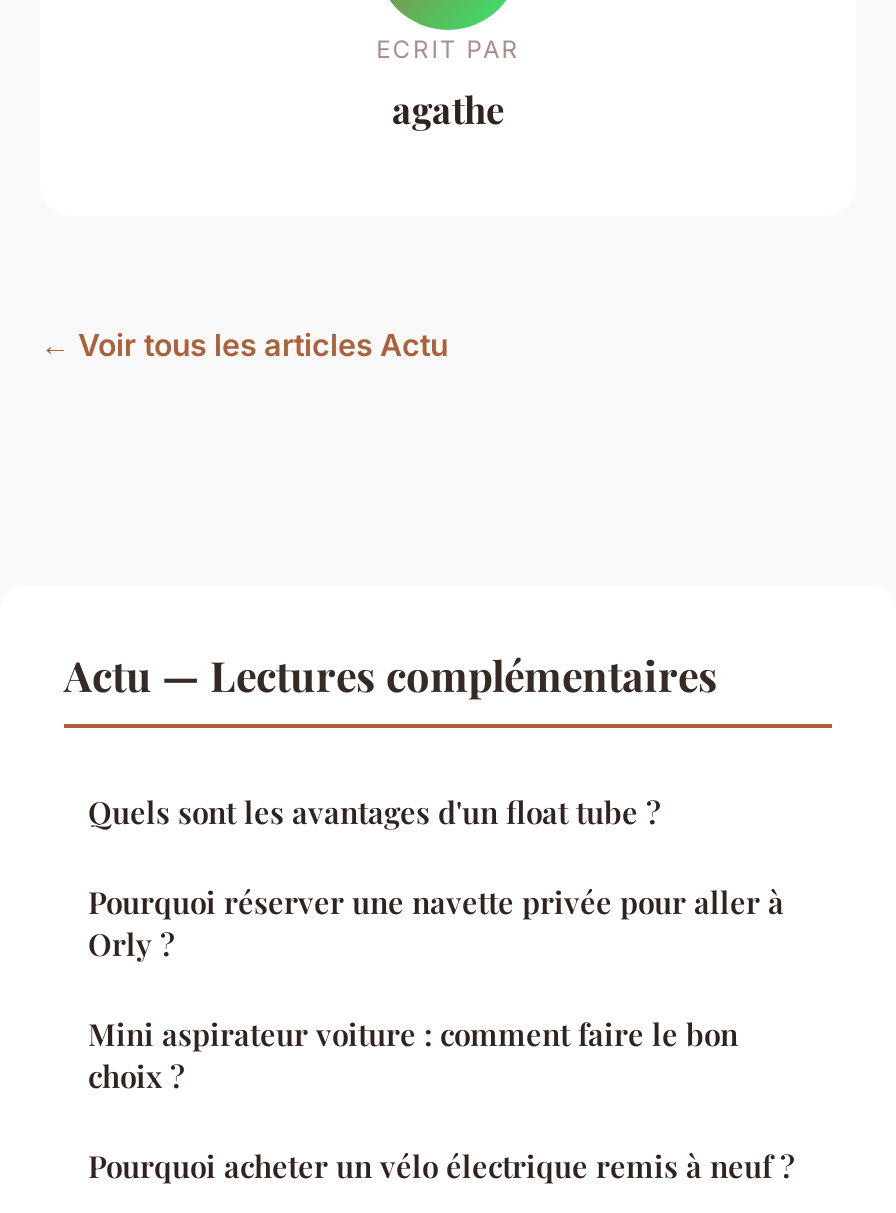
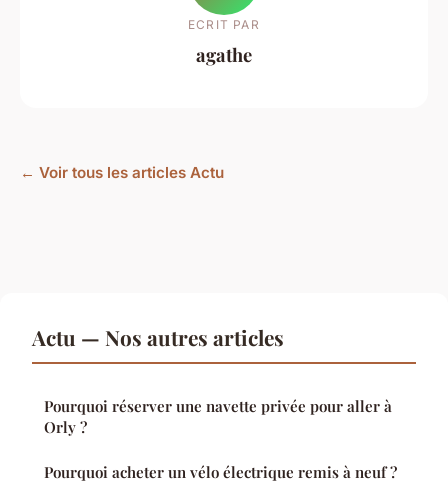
[64,646,718,832] Actu — Lectures complémentaires | Quels sont les avantages d'un float tube ? -> [32,323,284,351] Actu — Nos autres articles
[88,1014,738,1096] Mini aspirateur voiture : comment faire le bon | choix ? -> none

